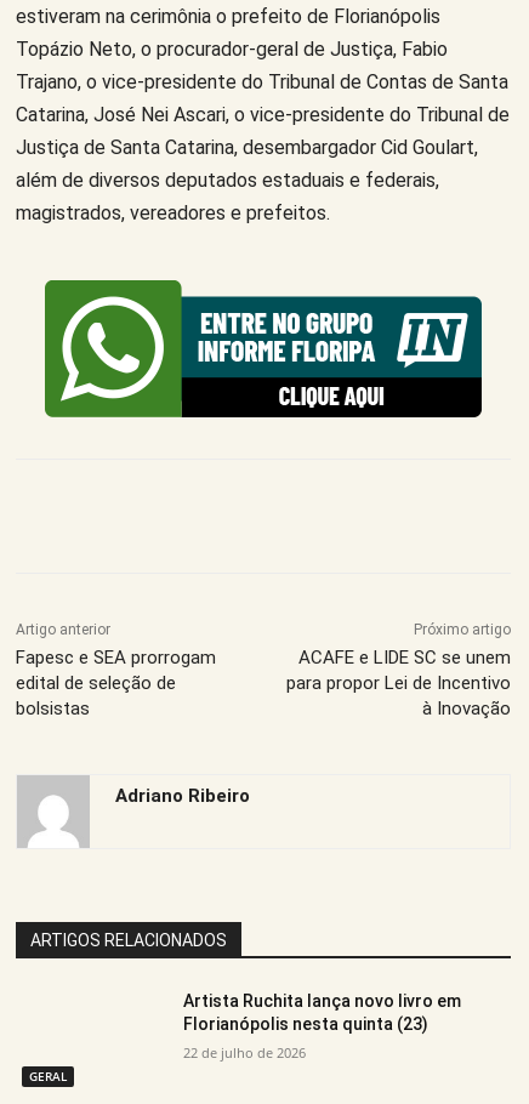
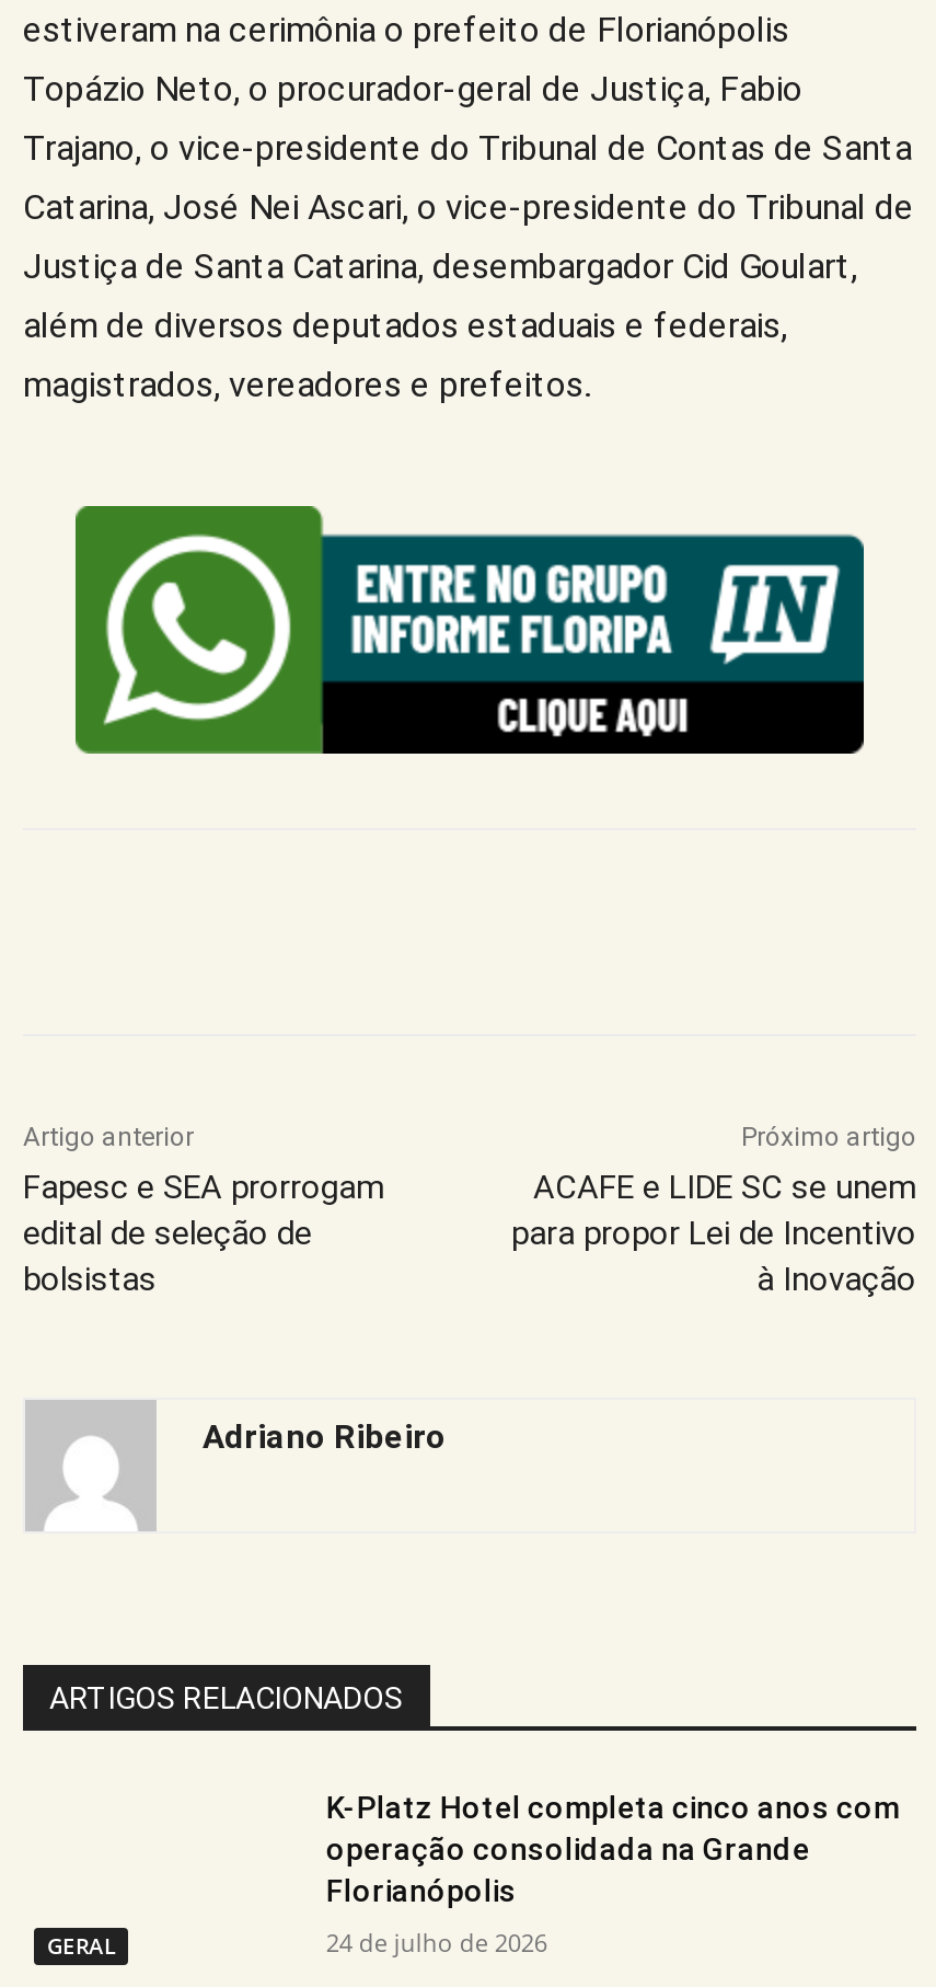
[184,991,462,1033] Artista Ruchita lança novo livro em | Florianópolis nesta quinta (23) -> [326,1789,900,1907] K-Platz Hotel completa cinco anos com | operação consolidada na Grande | Florianópolis
[184,1043,306,1061] 22 de julho de 2026 -> [326,1925,547,1958] 24 de julho de 2026

